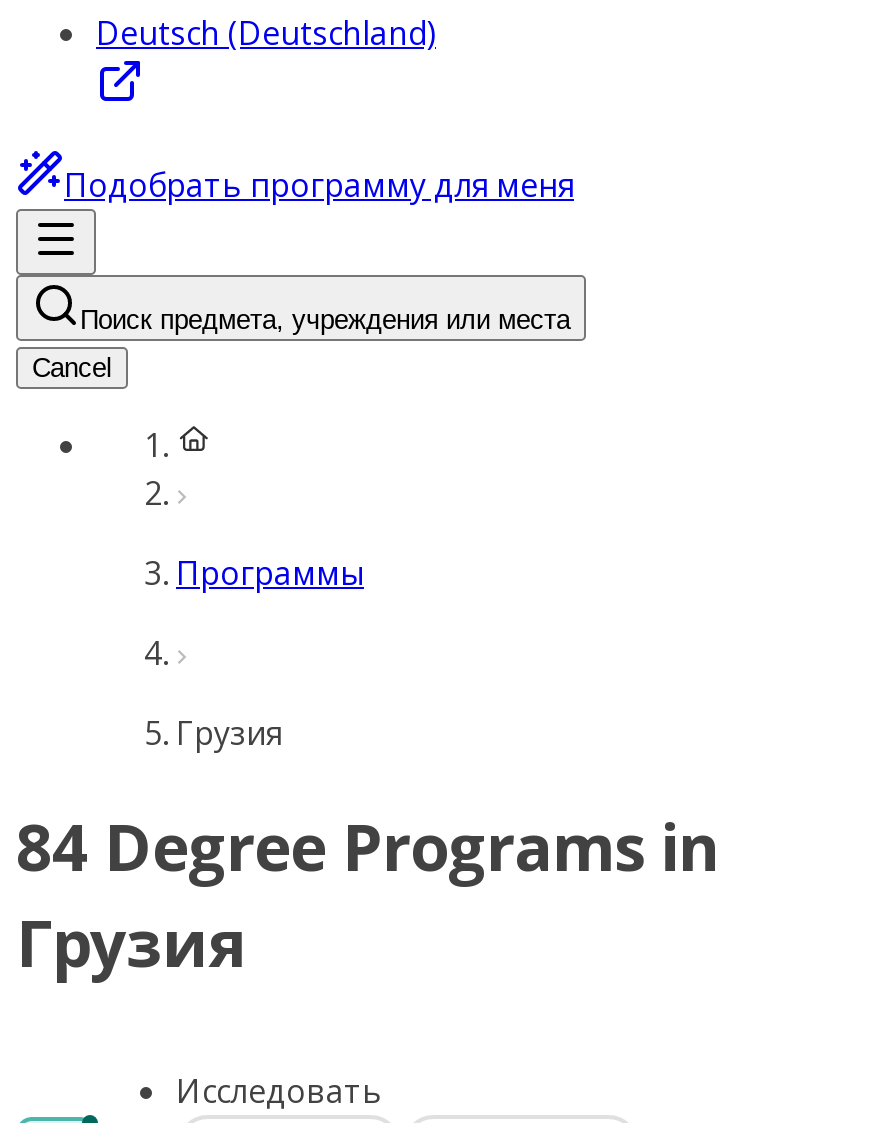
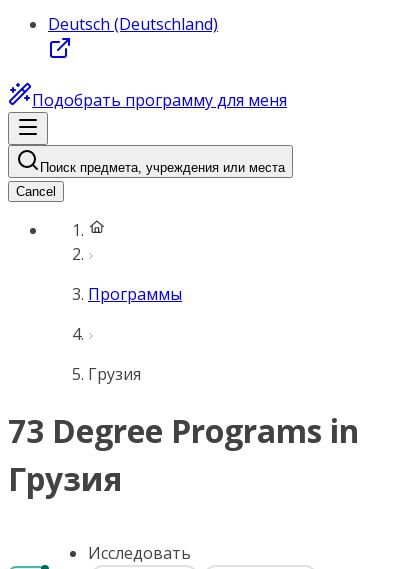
[16,804,718,890] 84 Degree Programs in -> [8,409,359,452] 73 Degree Programs in

